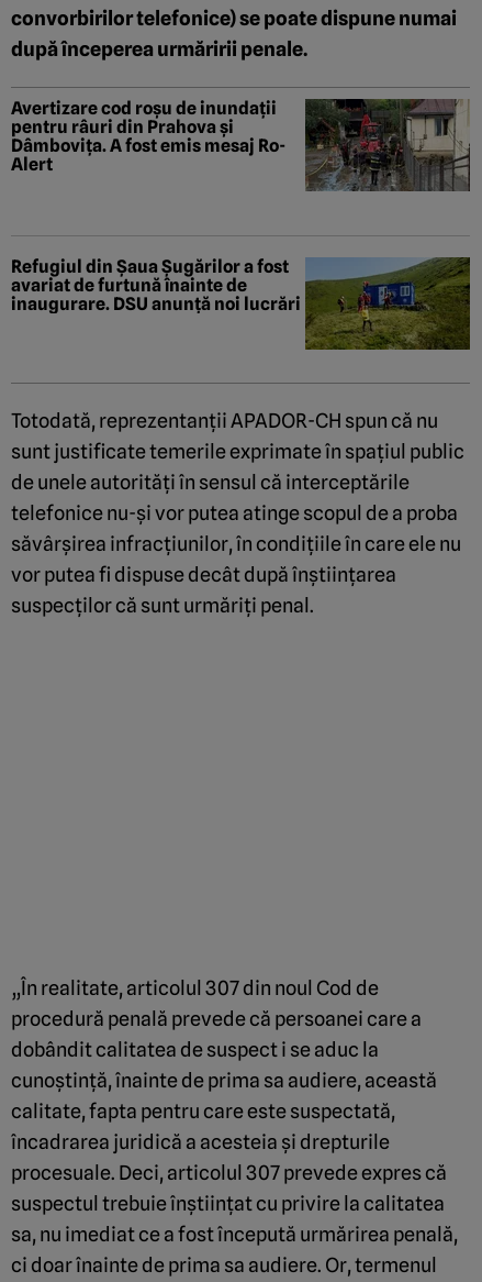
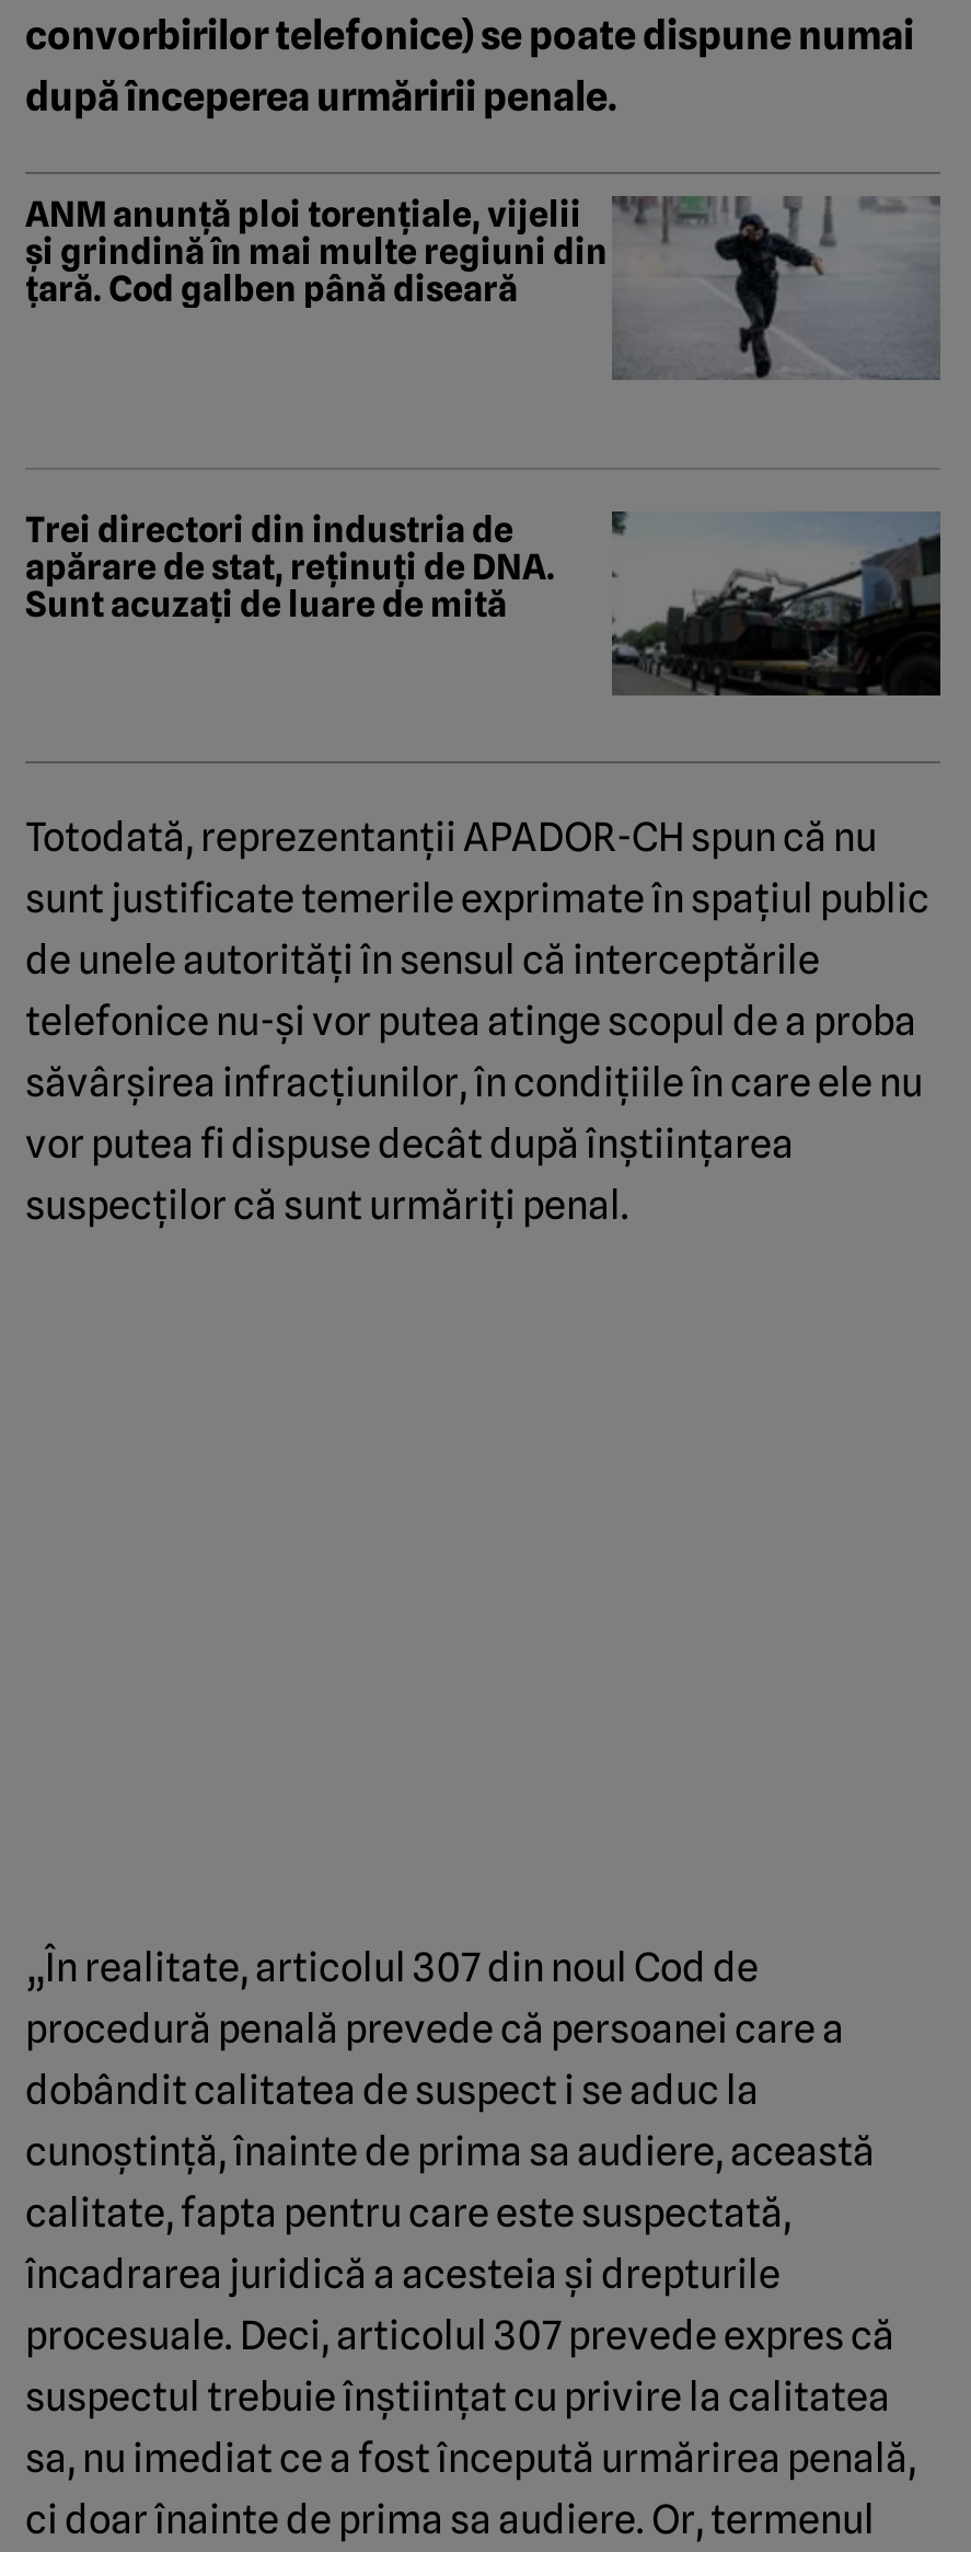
[11,98,471,192] [image] | Avertizare cod roșu de inundații | pentru râuri din Prahova și | Dâmbovița. A fost emis mesaj Ro- | Alert -> [25,193,940,380] [image] | ANM anunță ploi torențiale, vijelii | și grindină în mai multe regiuni din | țară. Cod galben până diseară
[11,256,471,351] [image] | Refugiul din Șaua Șugărilor a fost | avariat de furtună înainte de | inaugurare. DSU anunță noi lucrări -> [25,509,943,698] [image] | Trei directori din industria de | apărare de stat, reținuți de DNA. | Sunt acuzați de luare de mită

